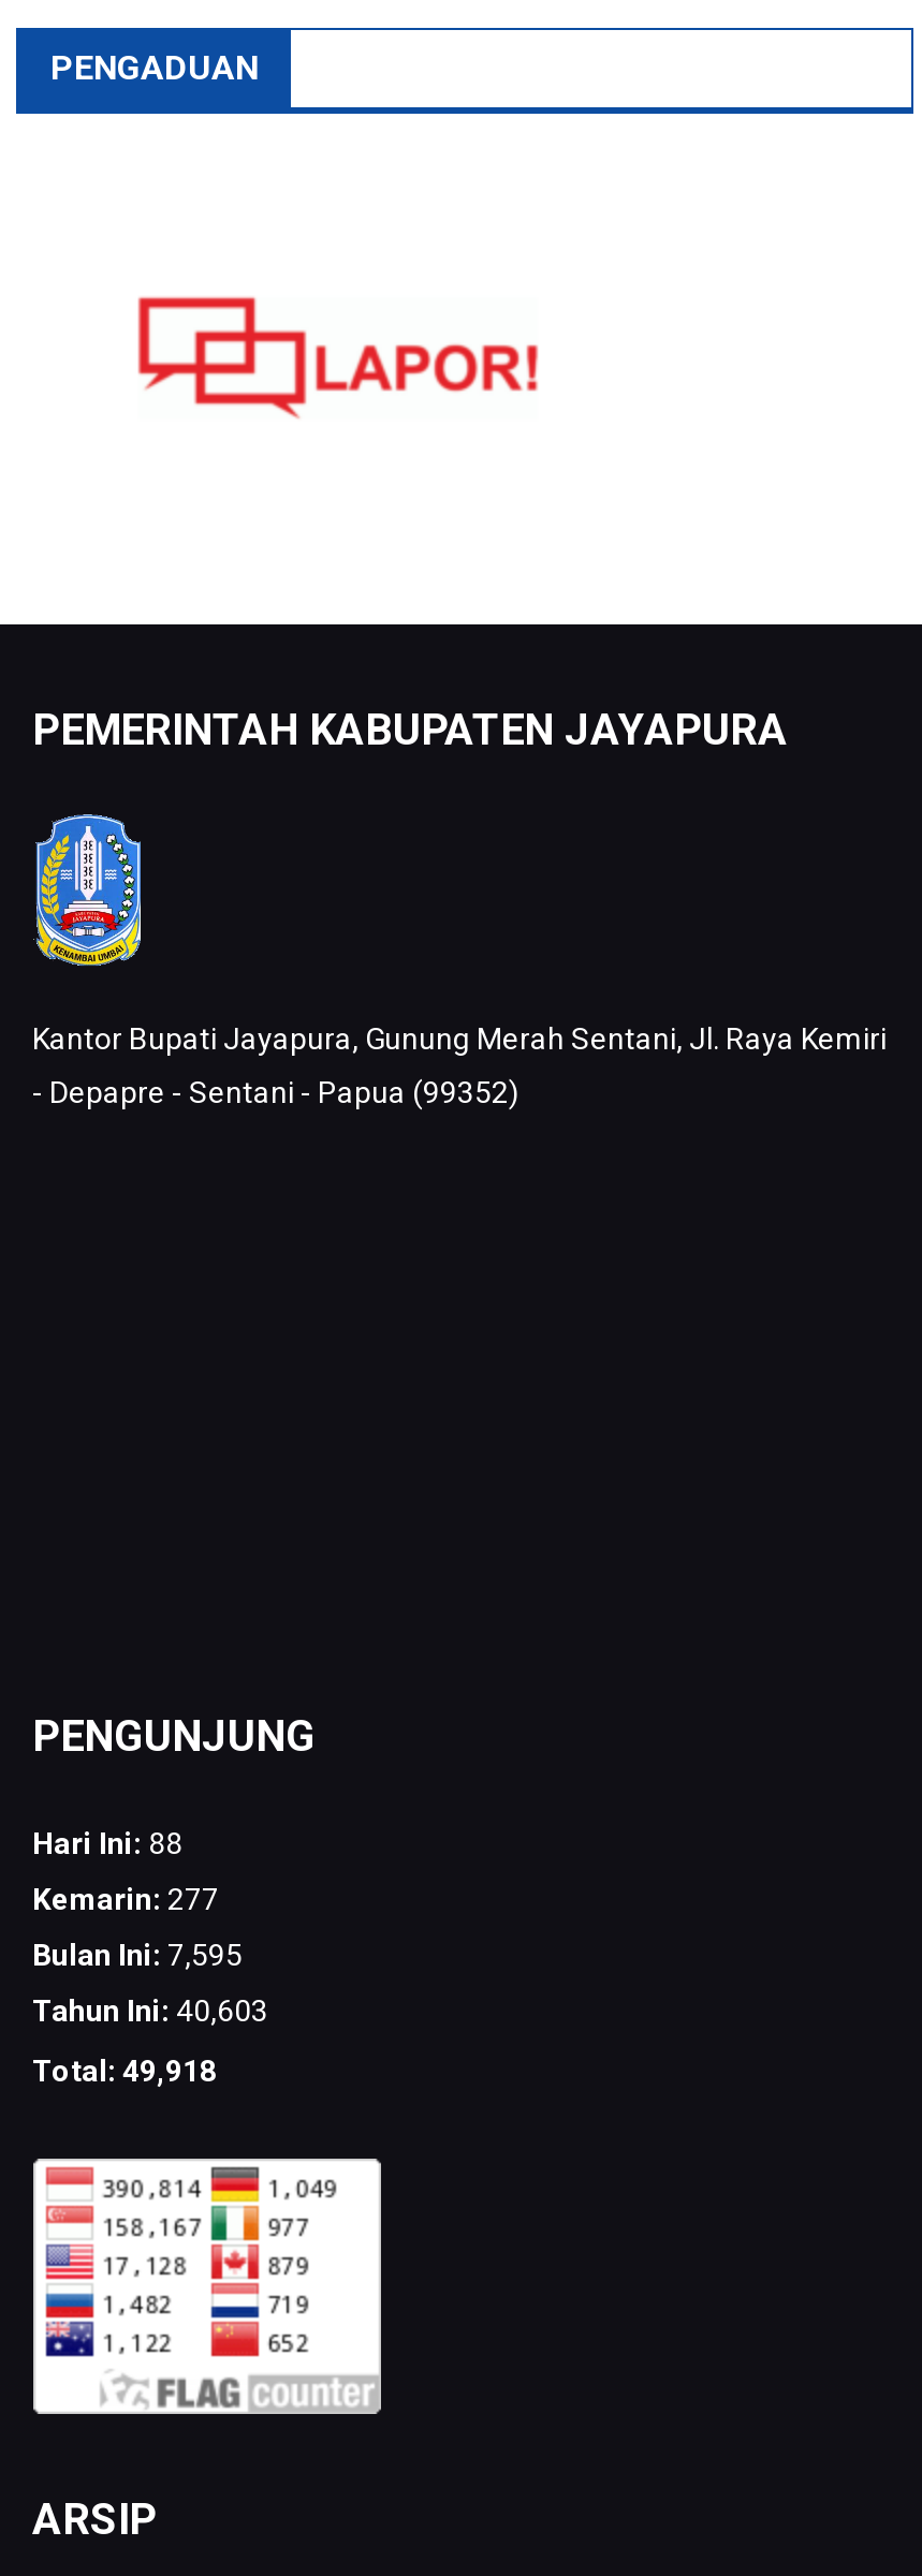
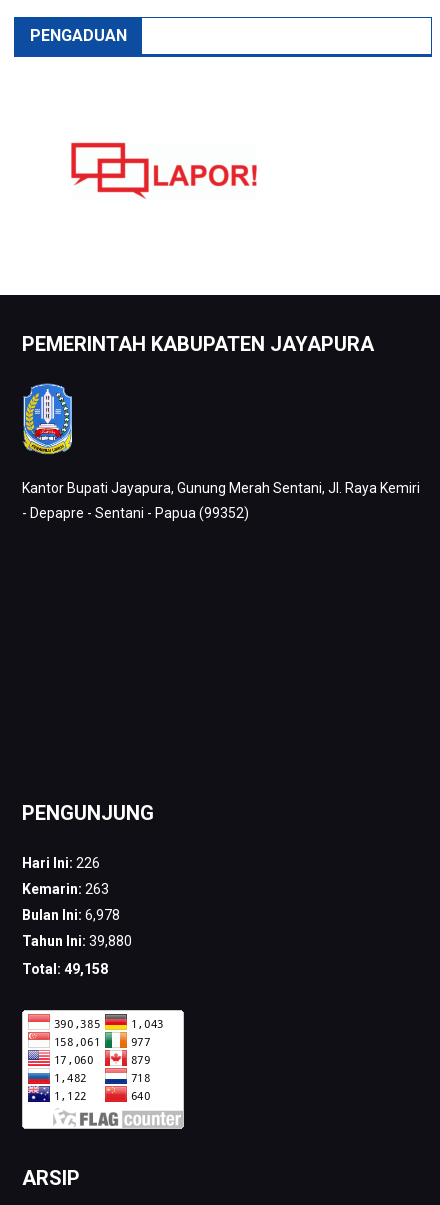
[32,1826,182,1861] Hari Ini: 88 -> [21,855,99,871] Hari Ini: 226
[32,1882,219,1916] Kemarin: 277 -> [21,881,108,897] Kemarin: 263
[32,1938,243,1972] Bulan Ini: 7,595 -> [21,907,119,923] Bulan Ini: 6,978
[32,1994,268,2028] Tahun Ini: 40,603 -> [21,933,131,949] Tahun Ini: 39,880
[32,2054,217,2088] Total: 49,918 -> [21,961,107,977] Total: 49,158

